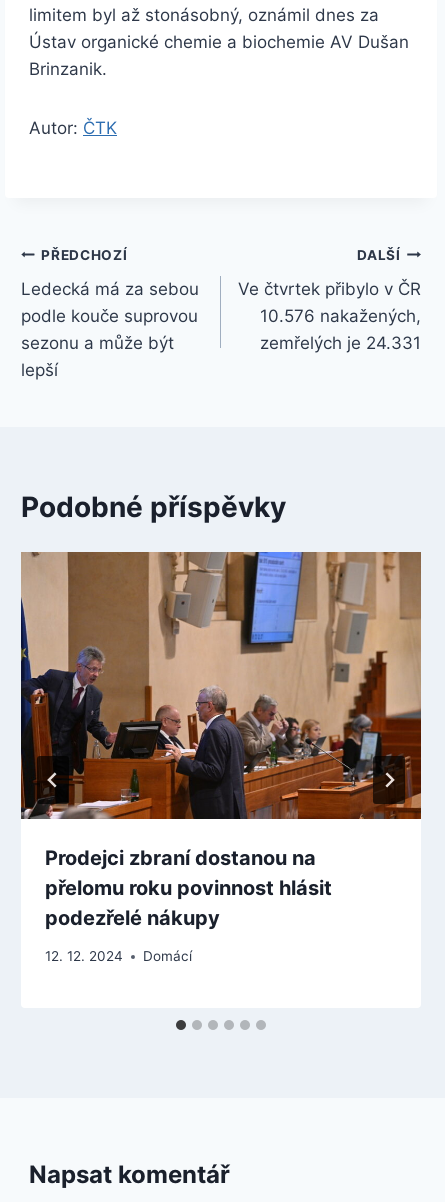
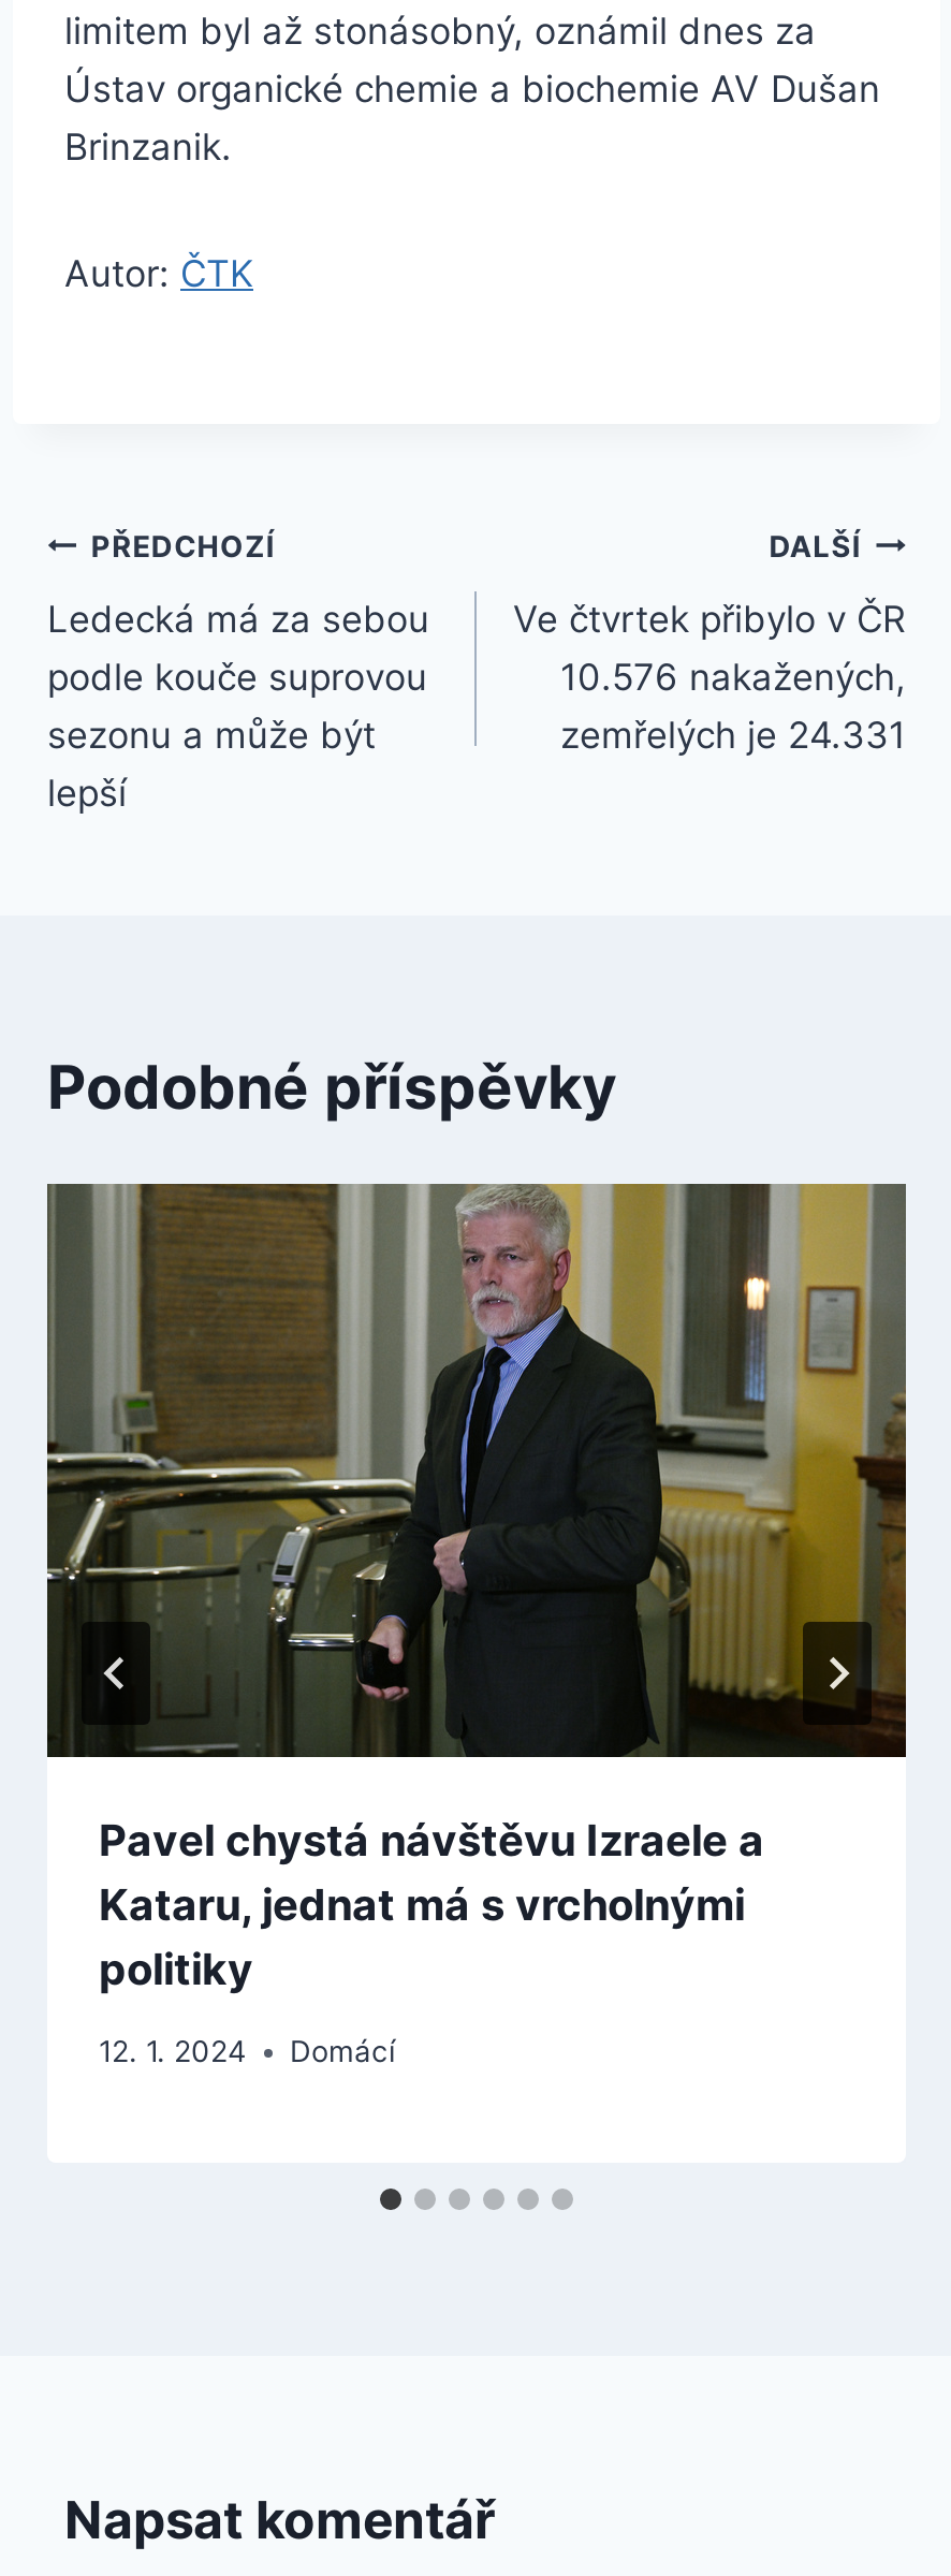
[21,551,422,930] [image] | Prodejci zbraní dostanou na | přelomu roku povinnost hlásit | podezřelé nákupy -> [47,1182,908,1995] [image] | Pavel chystá návštěvu Izraele a | Kataru, jednat má s vrcholnými | politiky
[45,948,192,964] 12. 12. 2024 Domácí -> [99,2035,395,2069] 12. 1. 2024 Domácí

